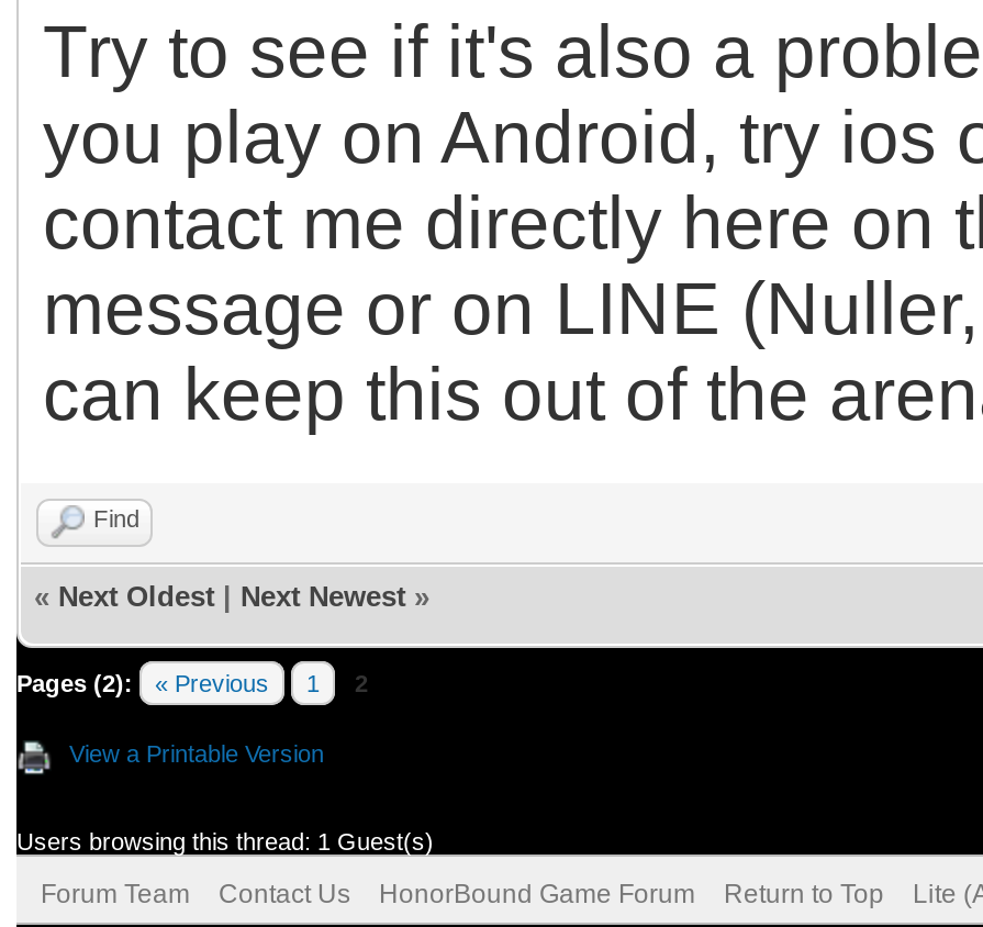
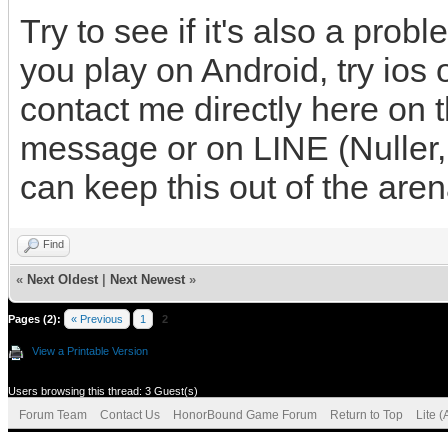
[16,828,434,855] Users browsing this thread: 1 Guest(s) -> [8,385,198,397] Users browsing this thread: 3 Guest(s)

